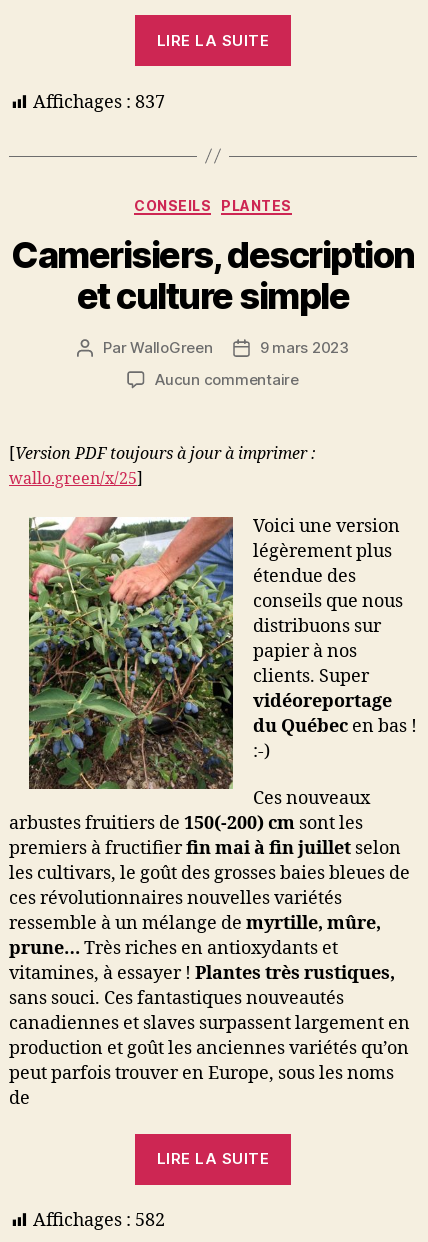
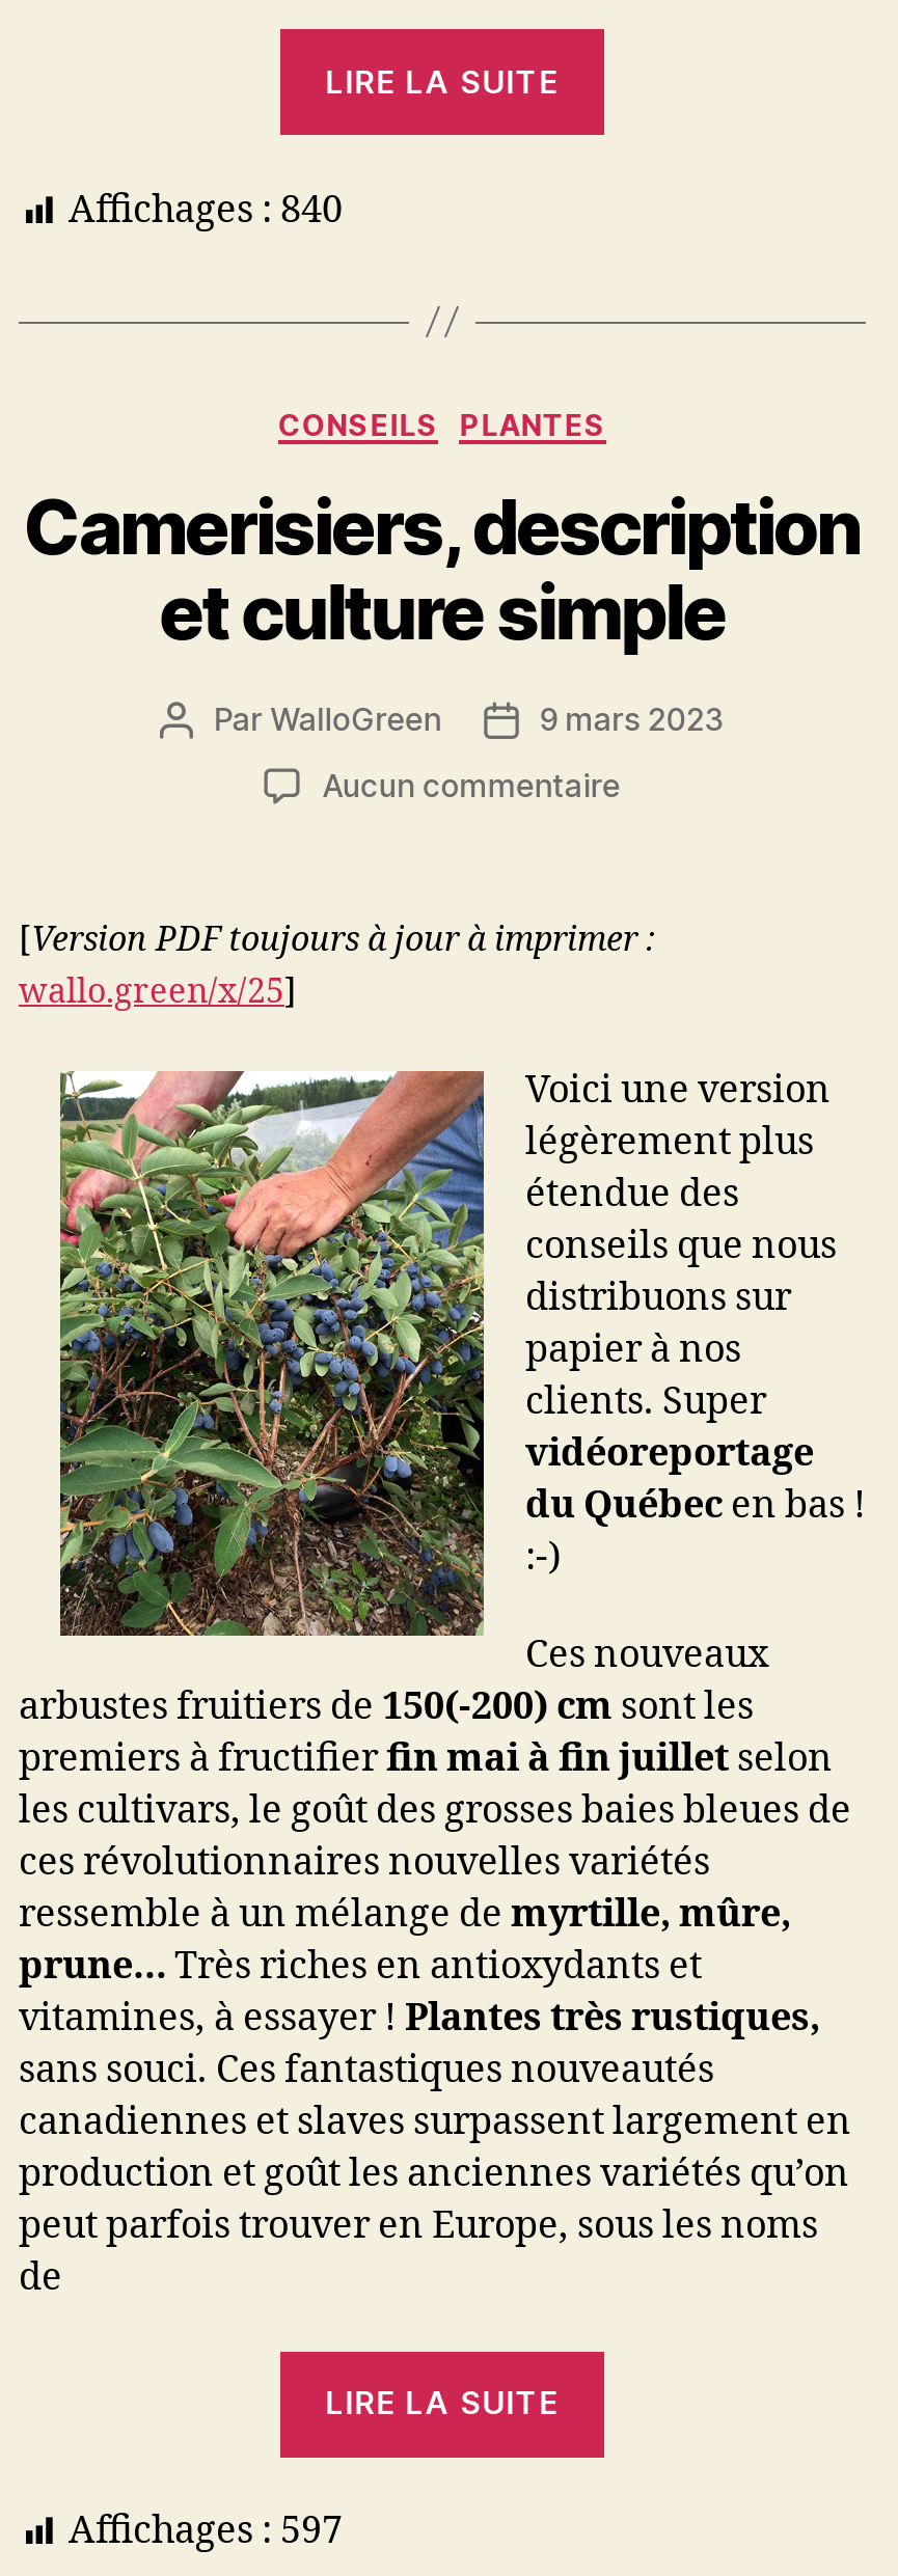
[33,90,165,113] Affichages : 837 -> [69,186,343,234] Affichages : 840
[33,1209,165,1232] Affichages : 582 -> [69,2508,343,2555] Affichages : 597

